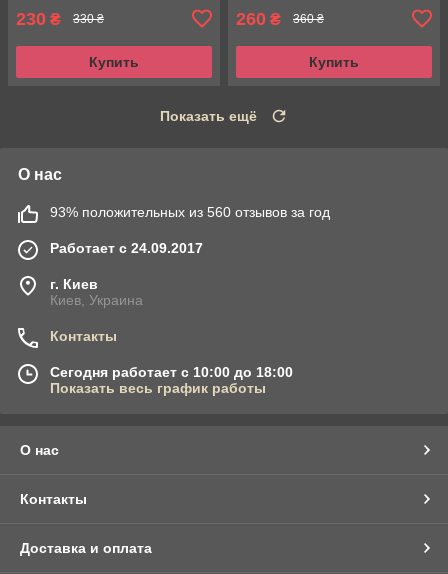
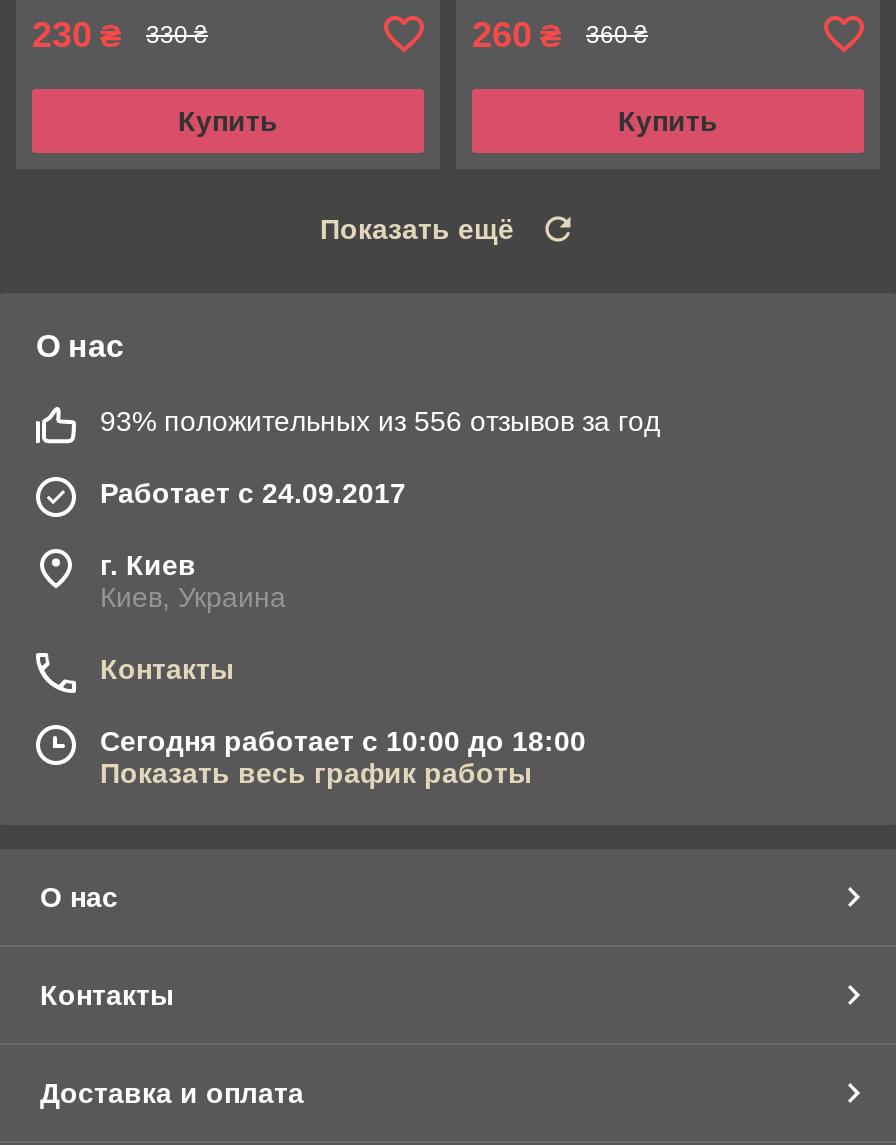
[50,204,330,220] 93% положительных из 560 отзывов за год -> [100,405,660,437] 93% положительных из 556 отзывов за год

